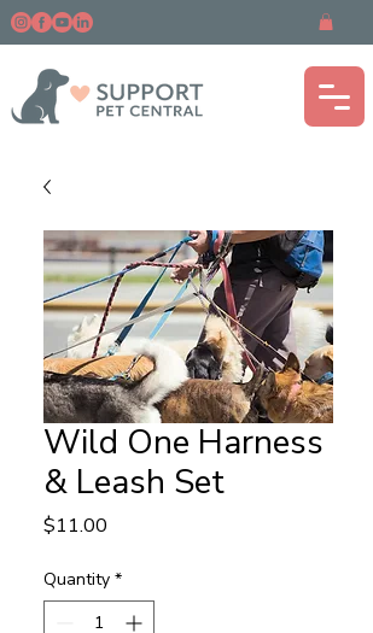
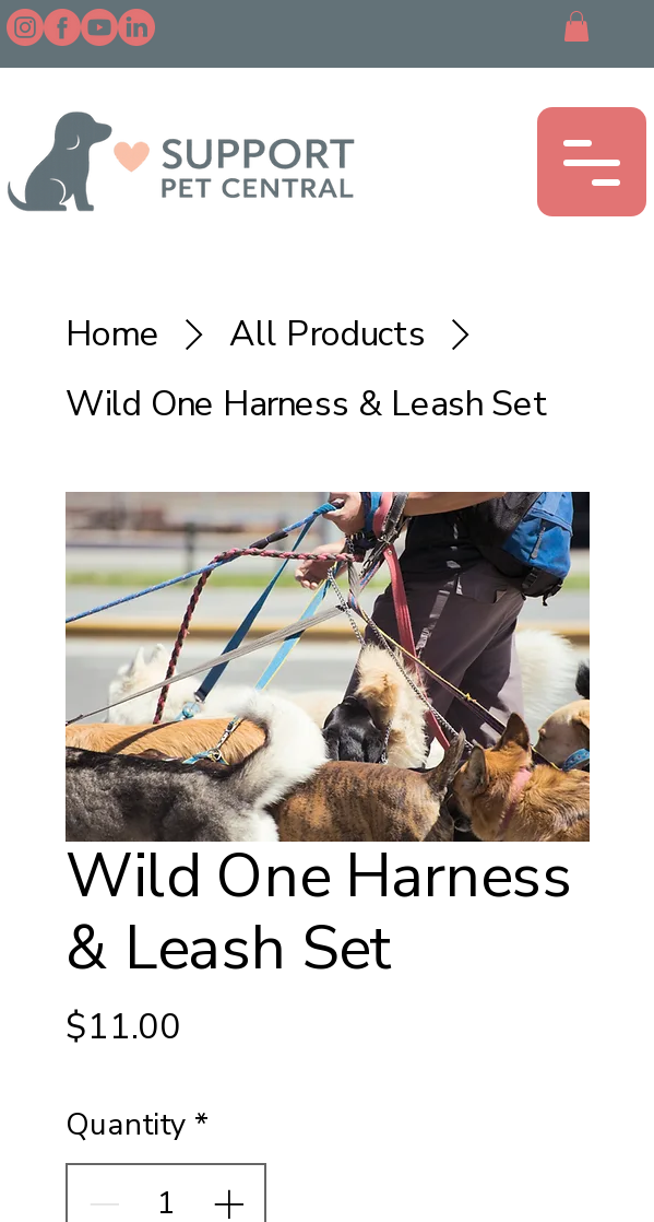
none -> [66,311,548,429] Home | All Products | Wild One Harness & Leash Set

